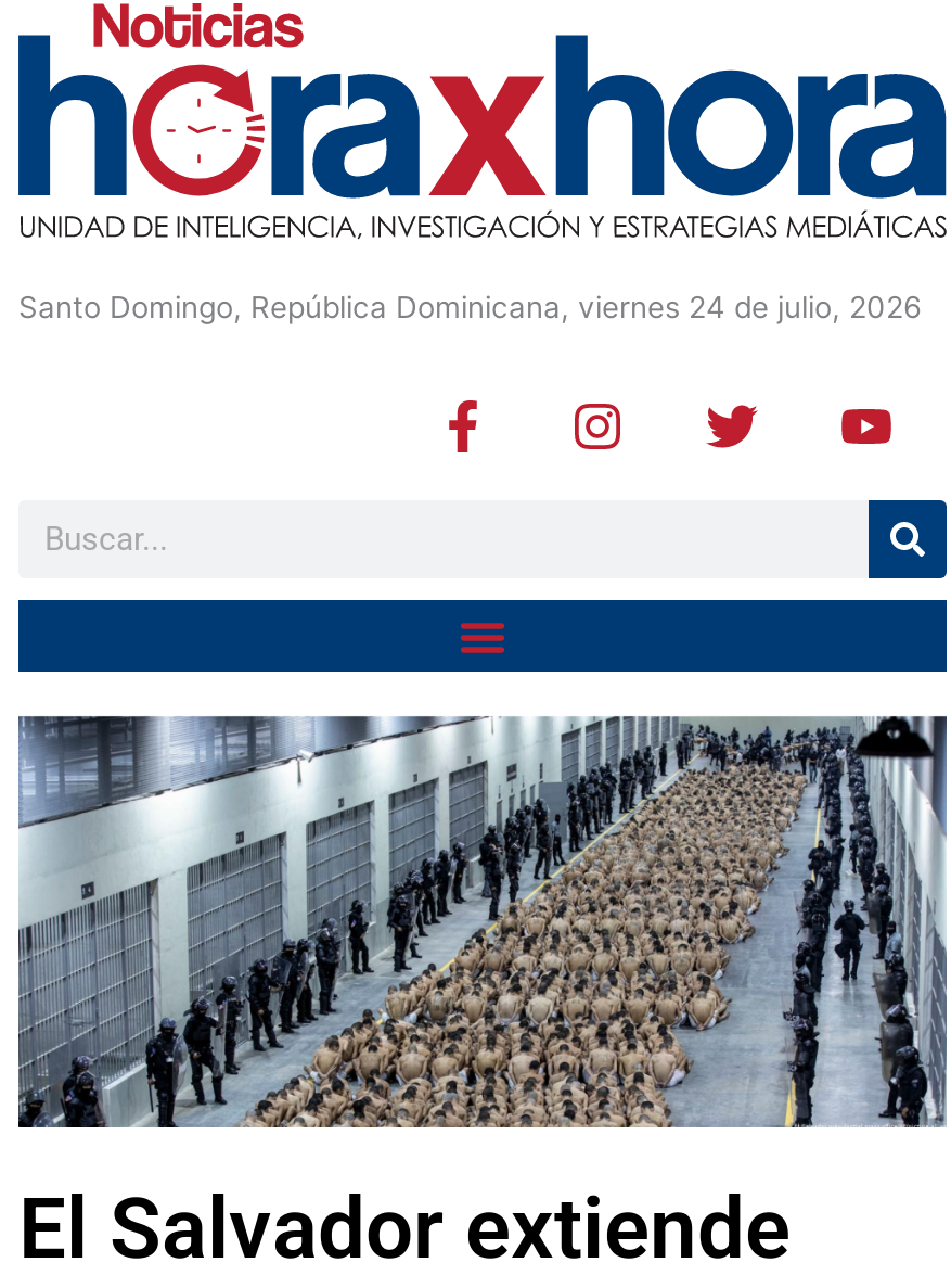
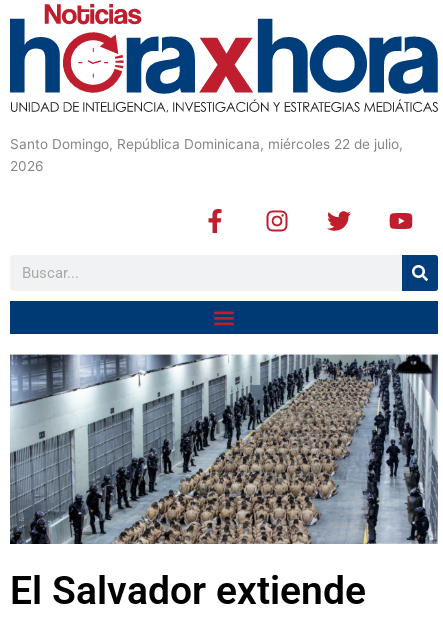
[18,290,923,325] Santo Domingo, República Dominicana, viernes 24 de julio, 2026 -> [10,136,403,174] Santo Domingo, República Dominicana, miércoles 22 de julio, | 2026

